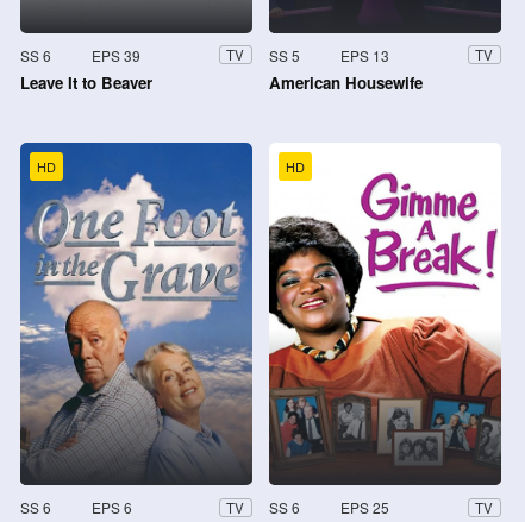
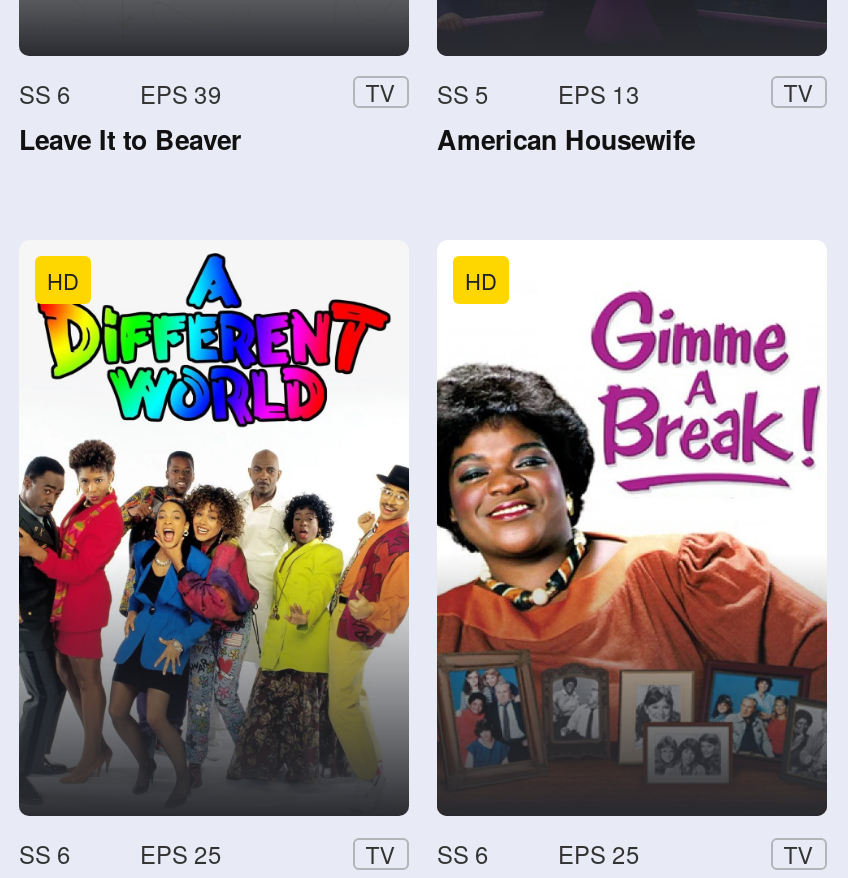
[19,141,254,517] [image] | EPS 6 -> [17,240,411,870] [image] | EPS 25

